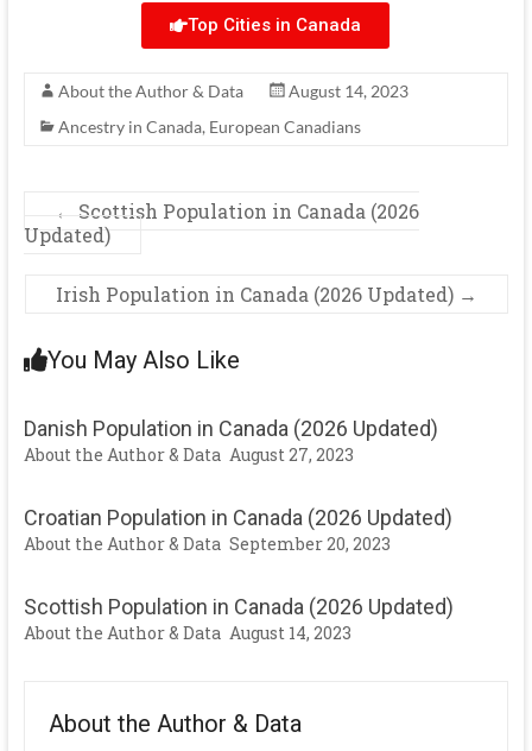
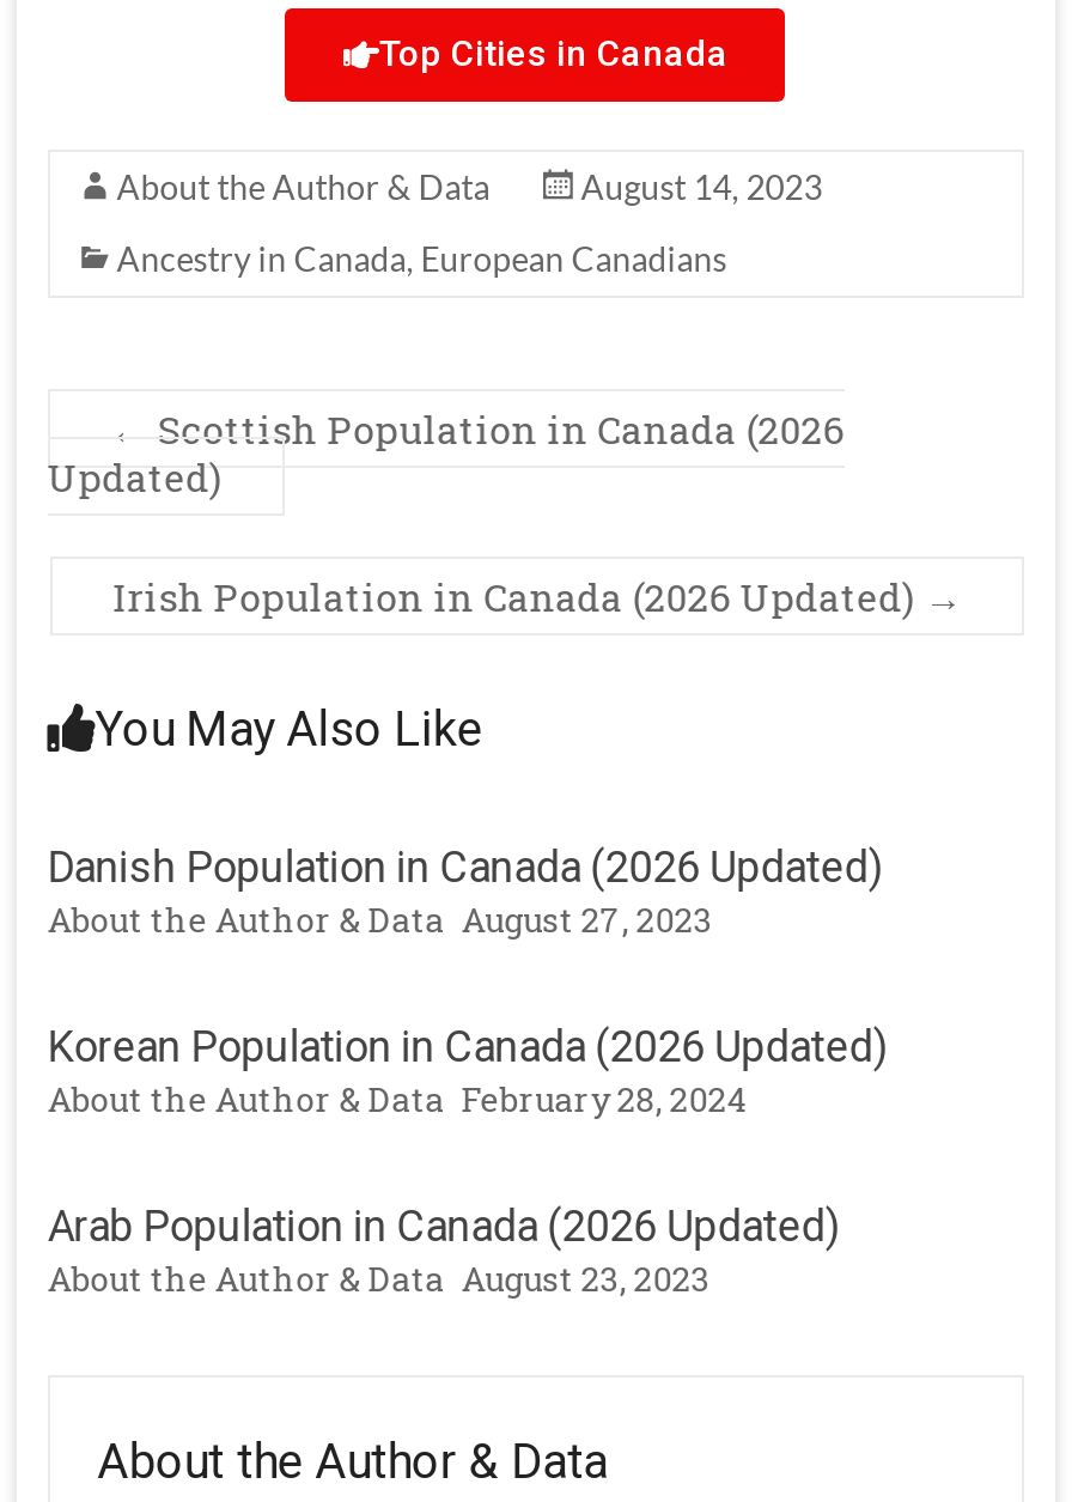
[24,505,452,530] Croatian Population in Canada (2026 Updated) -> [47,1021,887,1071] Korean Population in Canada (2026 Updated)
[24,532,390,555] About the Author & Data September 20, 2023 -> [47,1076,748,1121] About the Author & Data February 28, 2024
[24,594,453,619] Scottish Population in Canada (2026 Updated) -> [47,1200,839,1251] Arab Population in Canada (2026 Updated)
[24,621,351,644] About the Author & Data August 14, 2023 -> [47,1255,710,1301] About the Author & Data August 23, 2023

